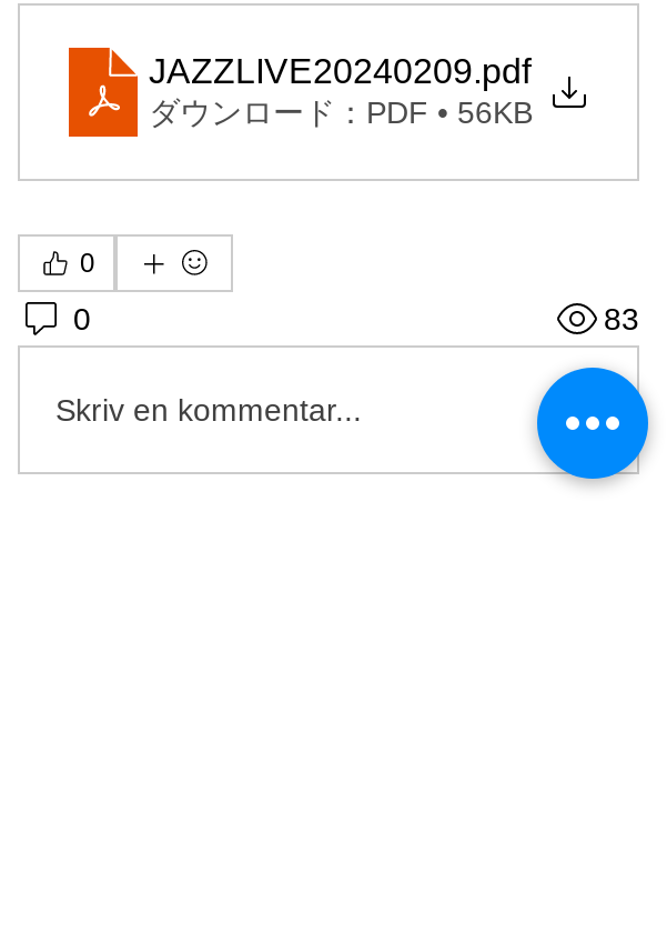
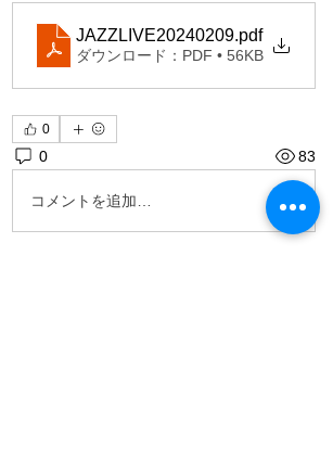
[55,391,362,427] Skriv en kommentar... -> [30,192,152,209] コメントを追加…

